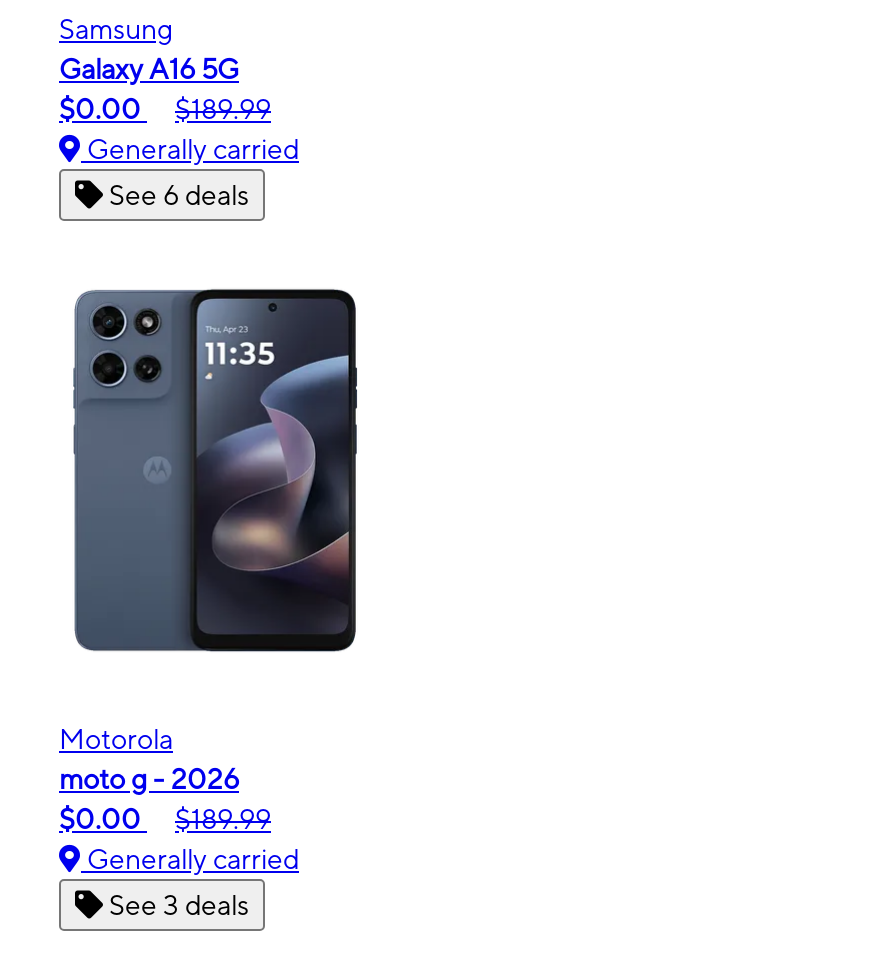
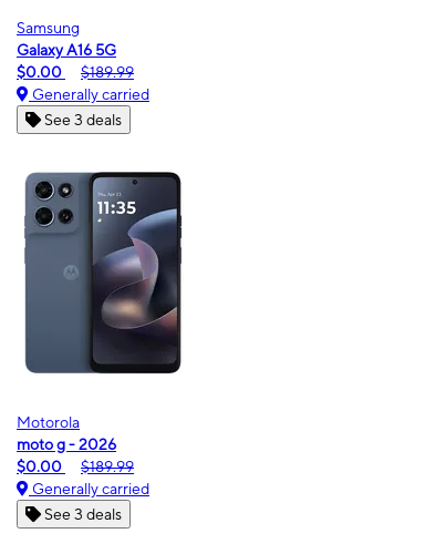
[109,178,249,210] See 6 deals -> [44,111,122,129] See 3 deals

